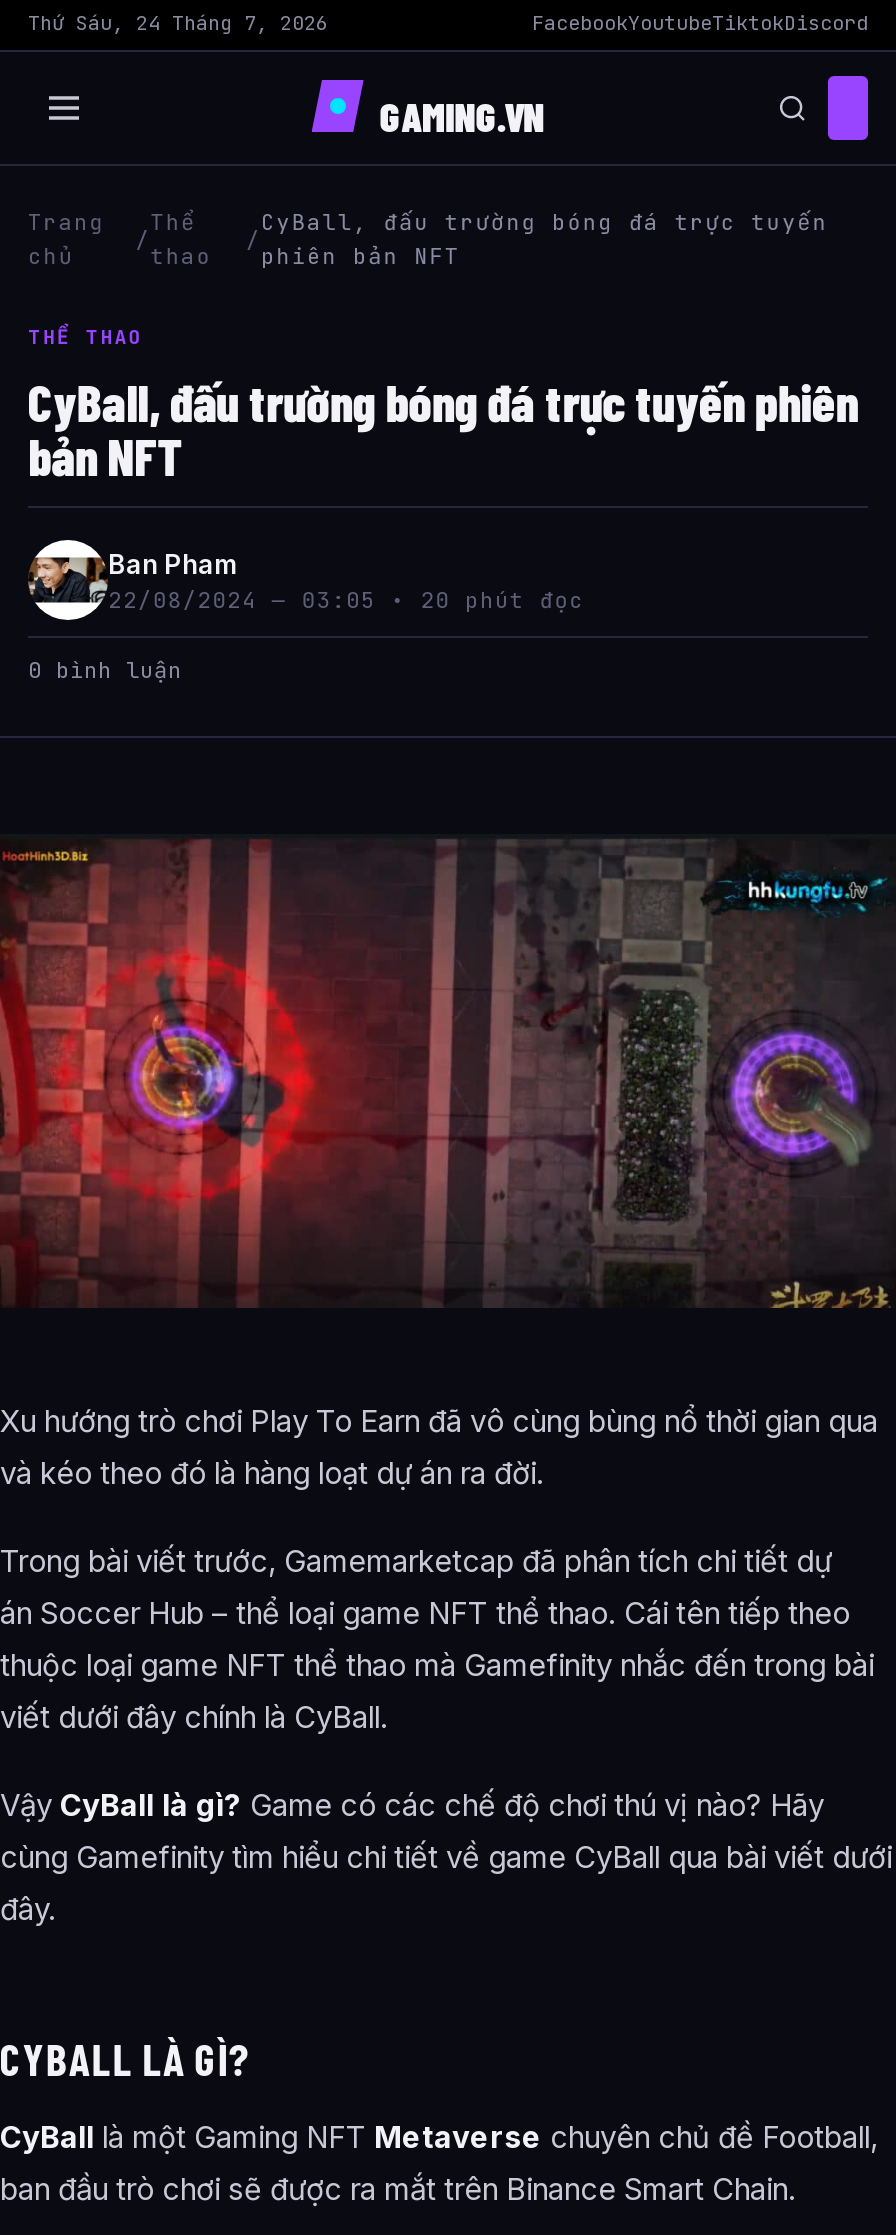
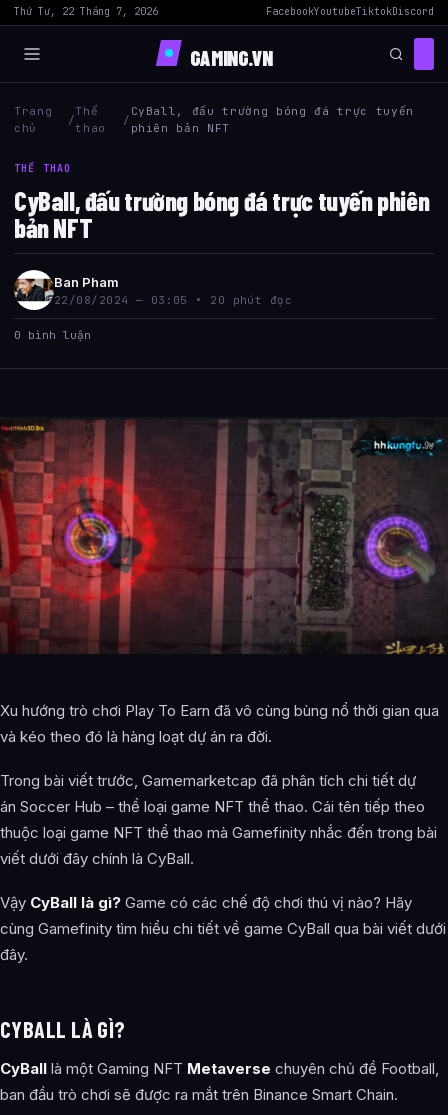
[28,9,328,35] Thứ Sáu, 24 Tháng 7, 2026 -> [14,4,158,17] Thứ Tư, 22 Tháng 7, 2026

